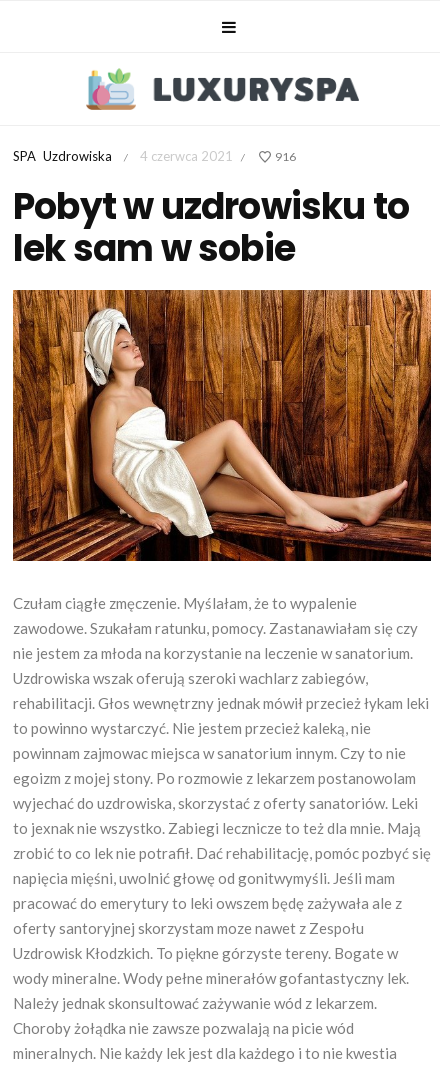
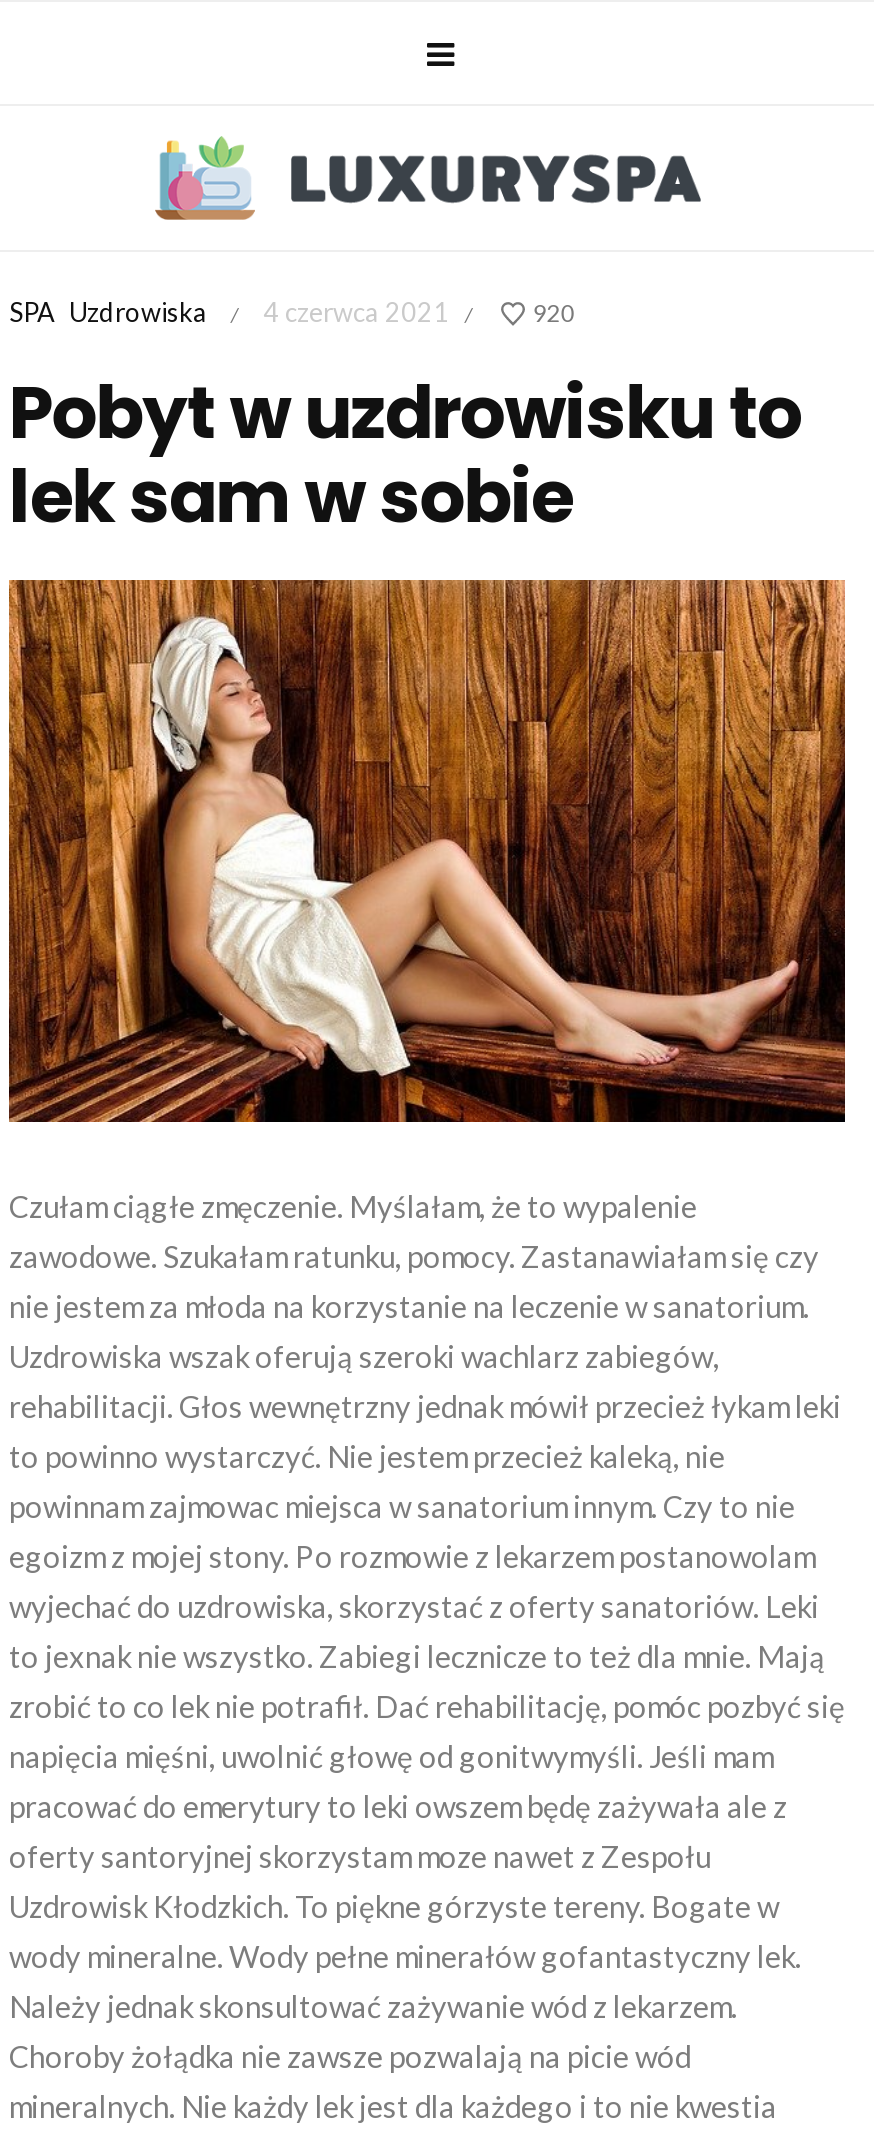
[275,149,296,164] 916 -> [533,298,575,328] 920

